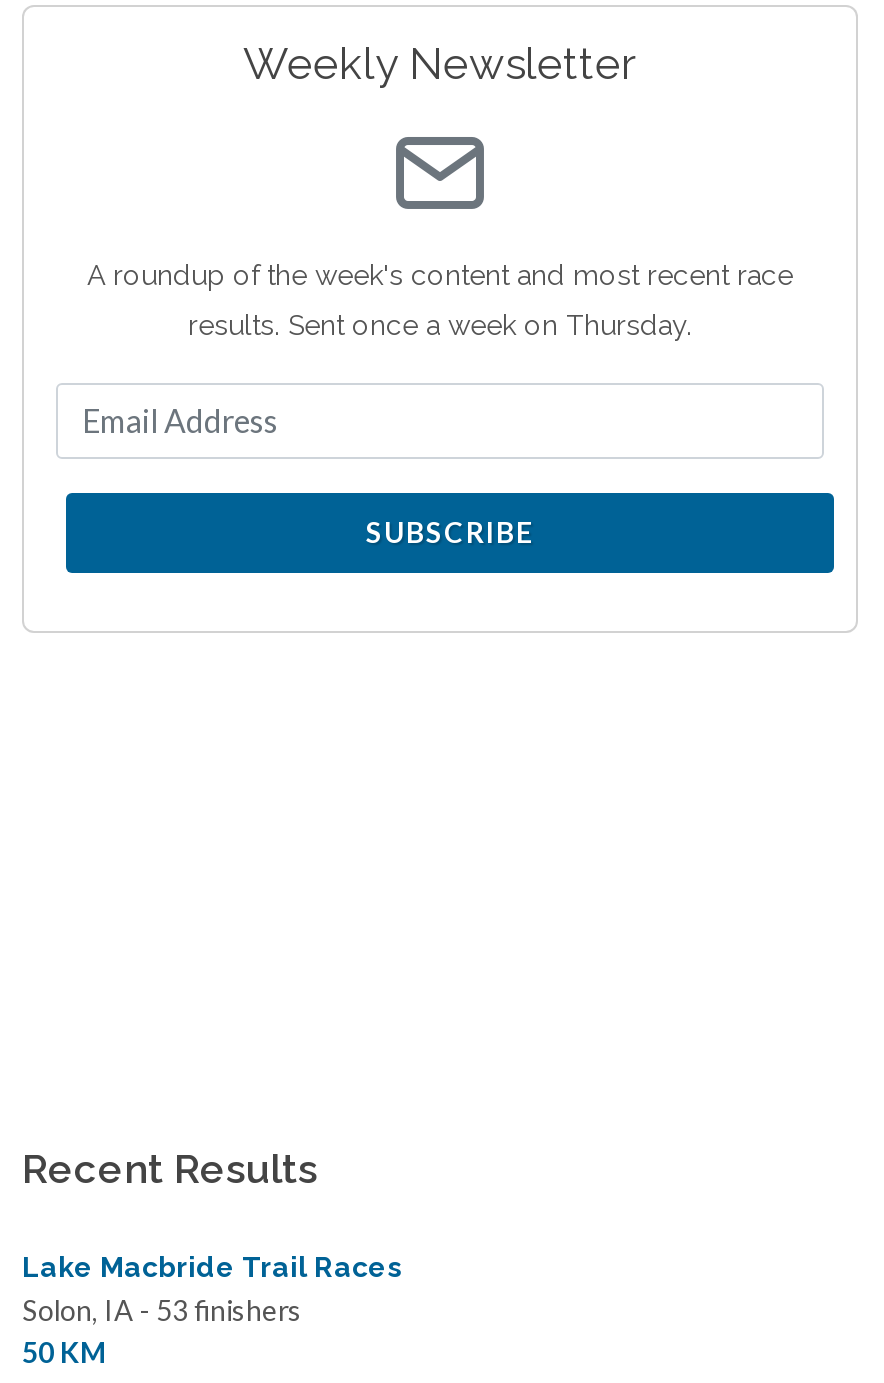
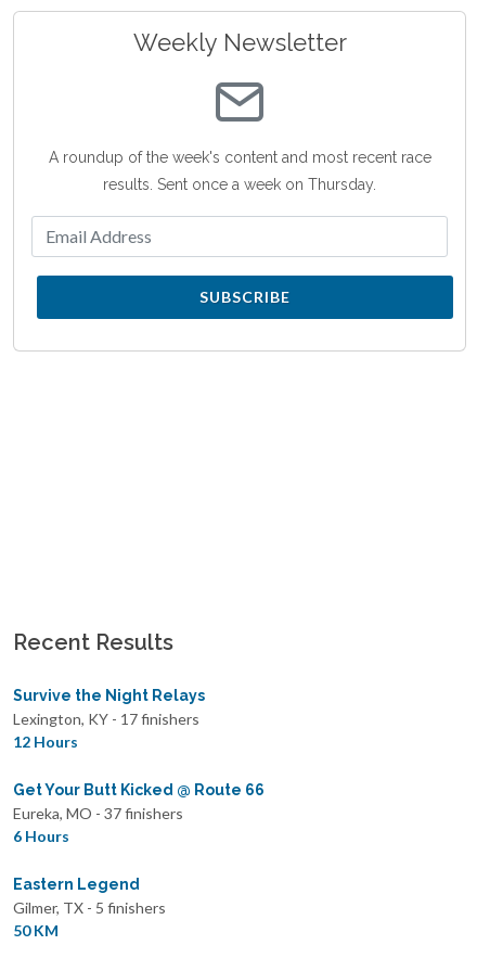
[22,1252,402,1328] Lake Macbride Trail Races | Solon, IA - 53 finishers -> [13,687,265,917] Survive the Night Relays | Lexington, KY - 17 finishers | 12 Hours | Get Your Butt Kicked @ Route 66 | Eureka, MO - 37 finishers | 6 Hours | Eastern Legend | Gilmer, TX - 5 finishers

